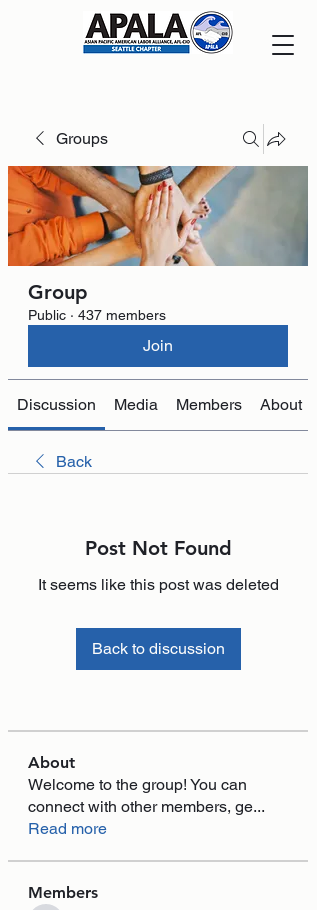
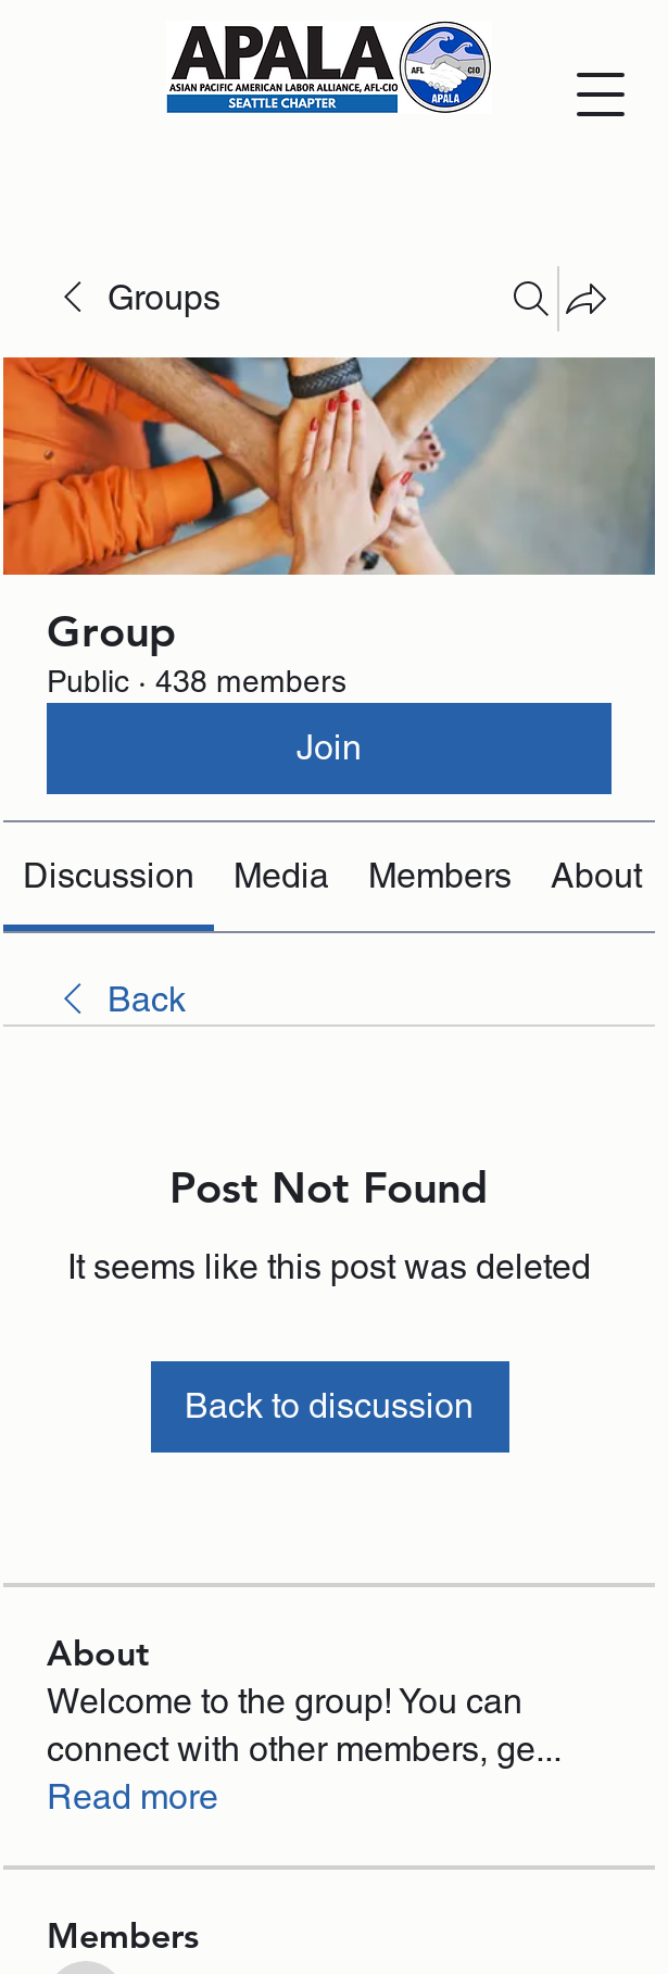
[28,307,166,323] Public · 437 members -> [47,664,346,699] Public · 438 members

